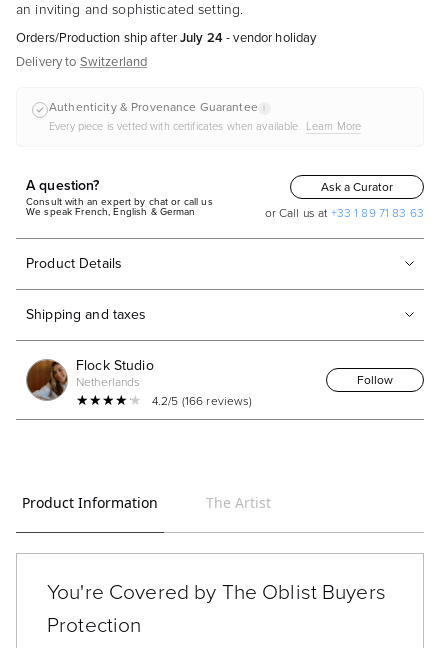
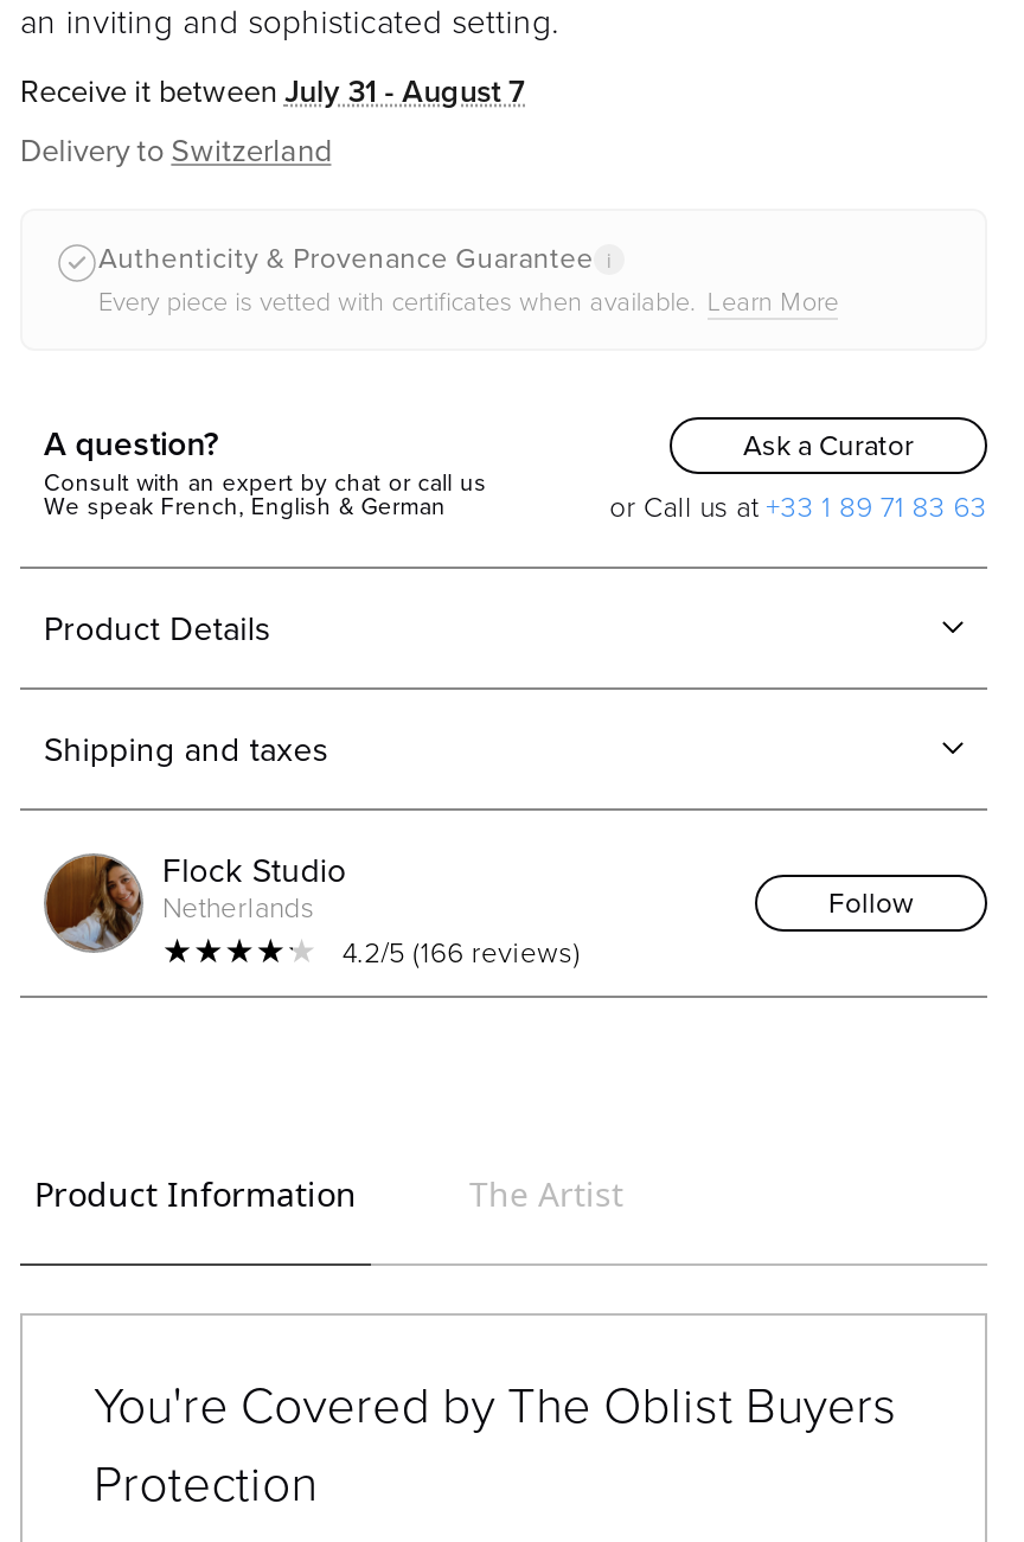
[16,28,316,47] Orders/Production ship afterJuly 24 - vendor holiday -> [20,70,526,115] Receive it between July 31 - August 7

